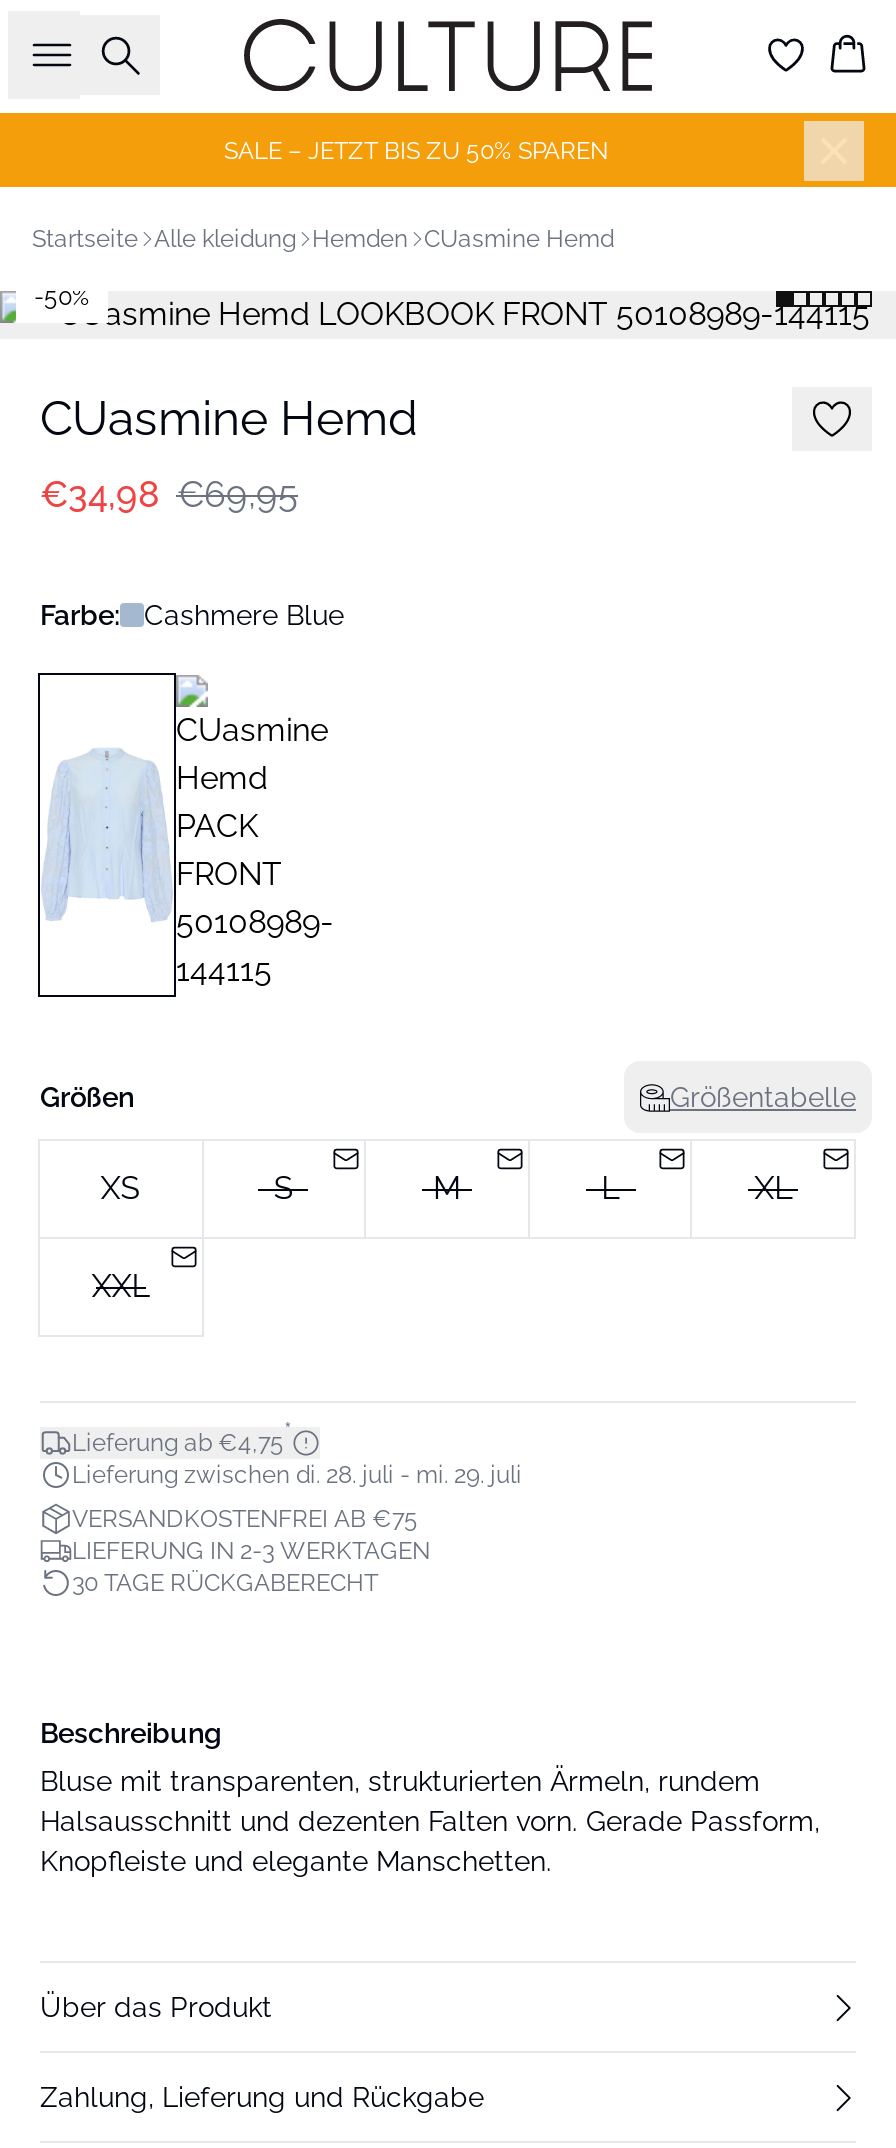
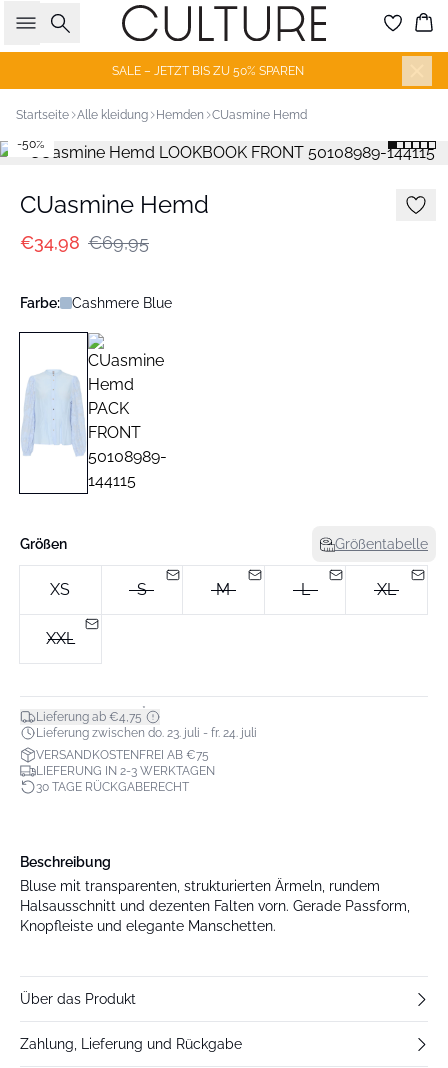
[72,1461,522,1489] Lieferung zwischen di. 28. juli - mi. 29. juli -> [36,726,257,740] Lieferung zwischen do. 23. juli - fr. 24. juli

